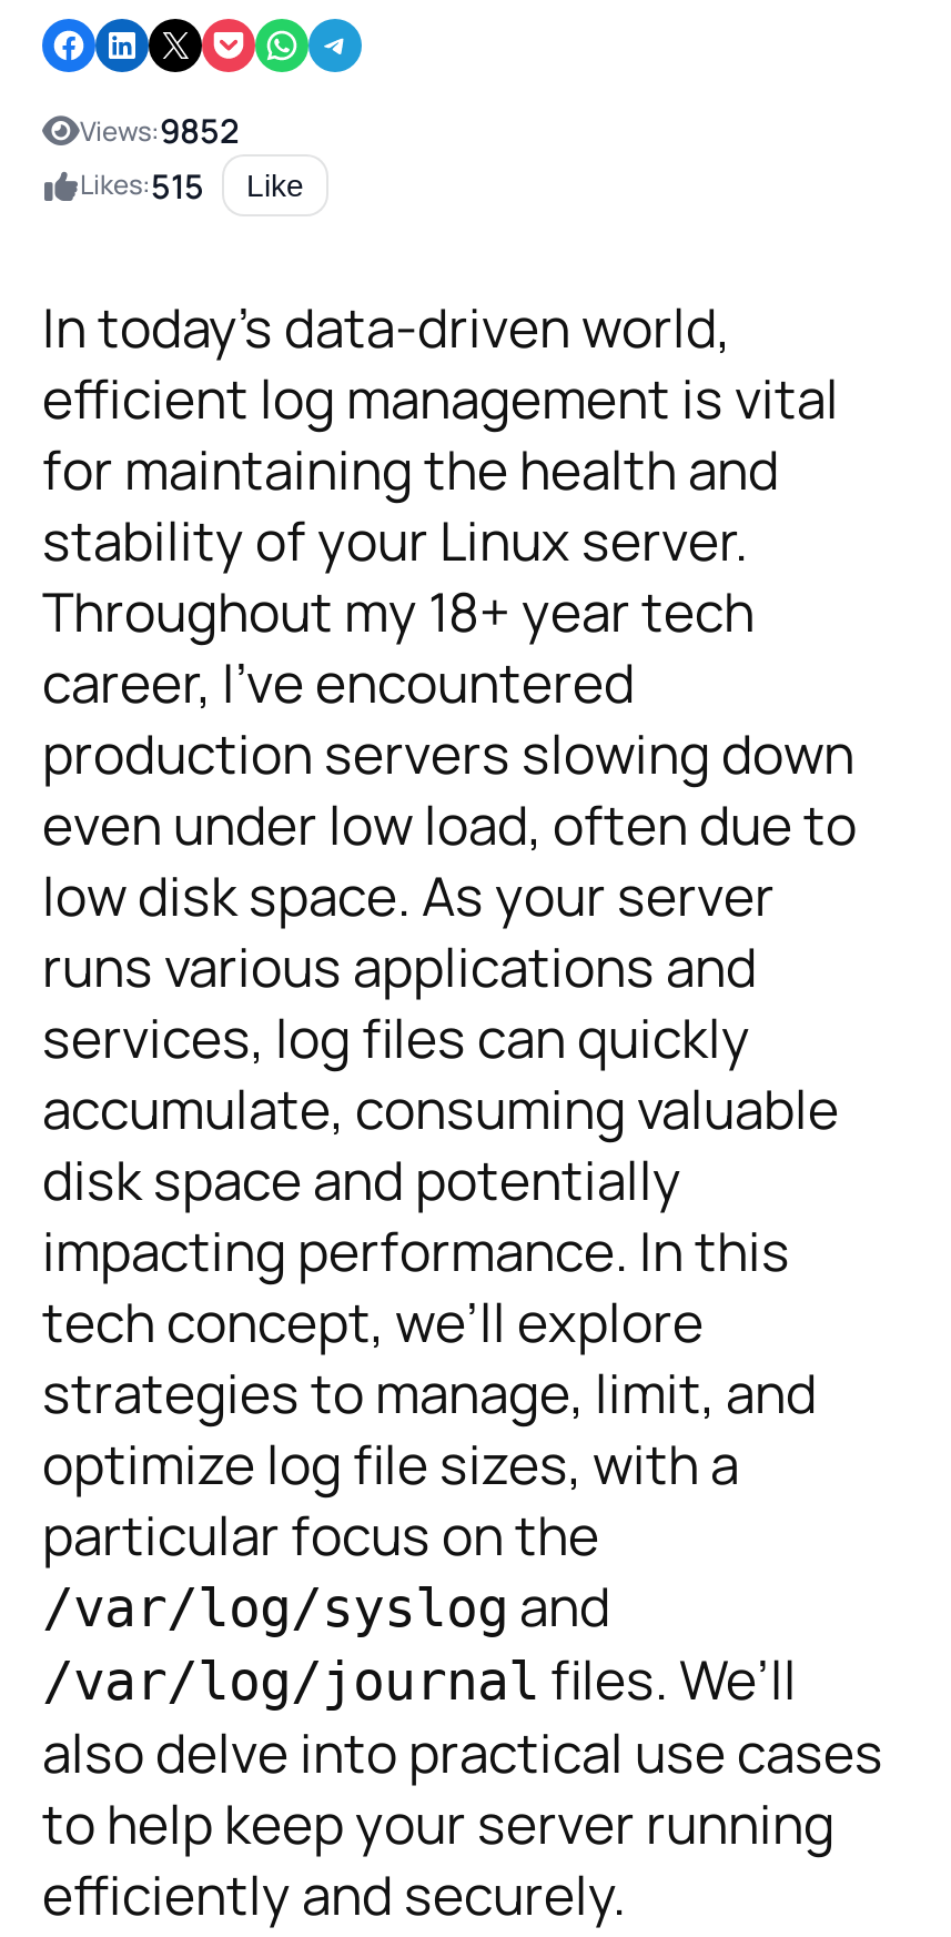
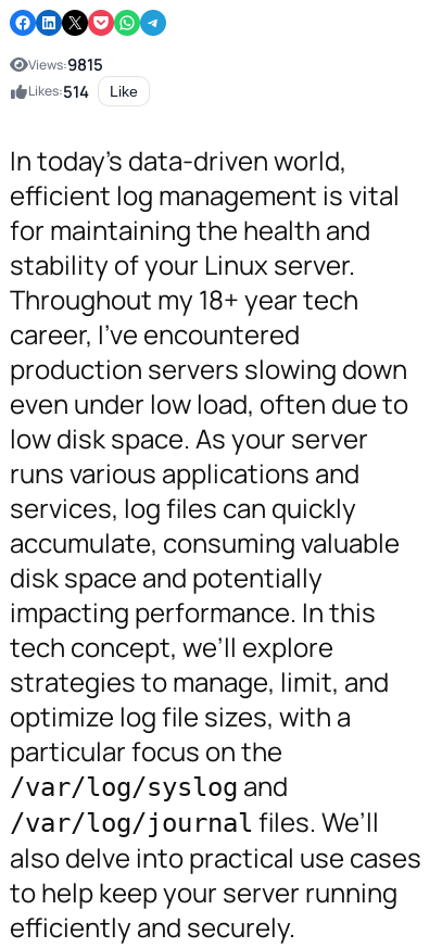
[80,108,240,155] Views:9852 -> [28,53,103,76] Views:9815
[80,163,304,209] Likes:515 Like -> [28,80,138,103] Likes:514 Like

